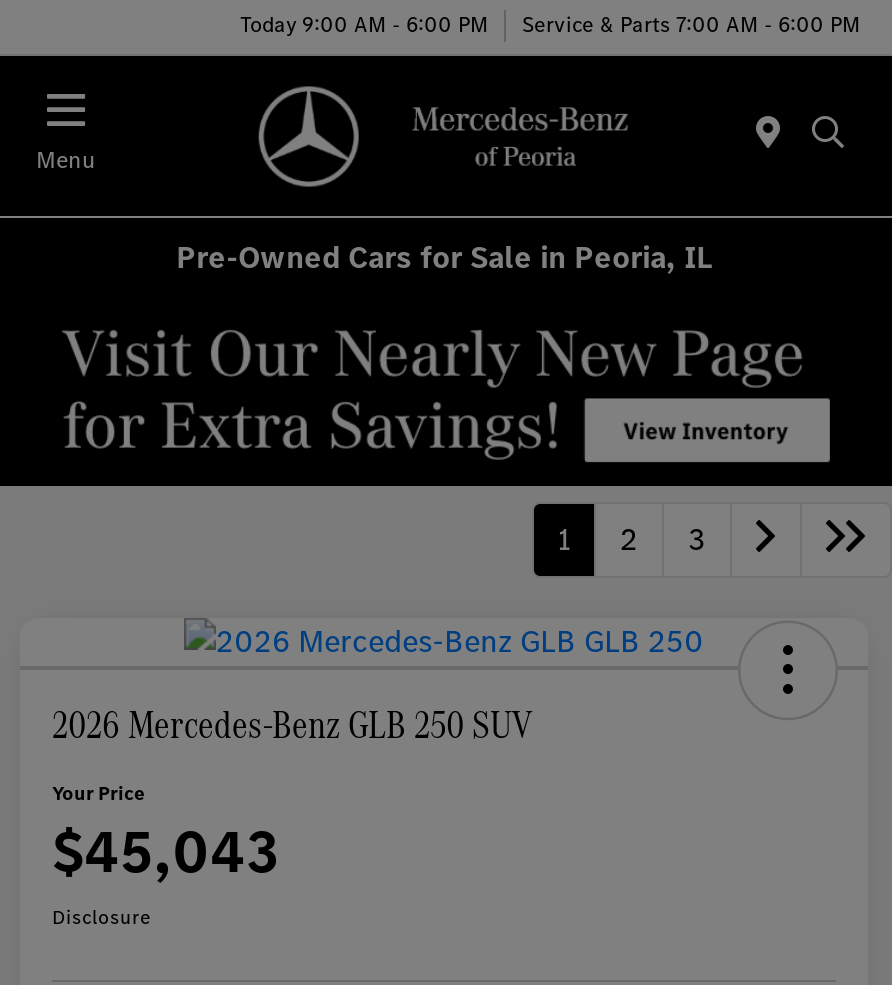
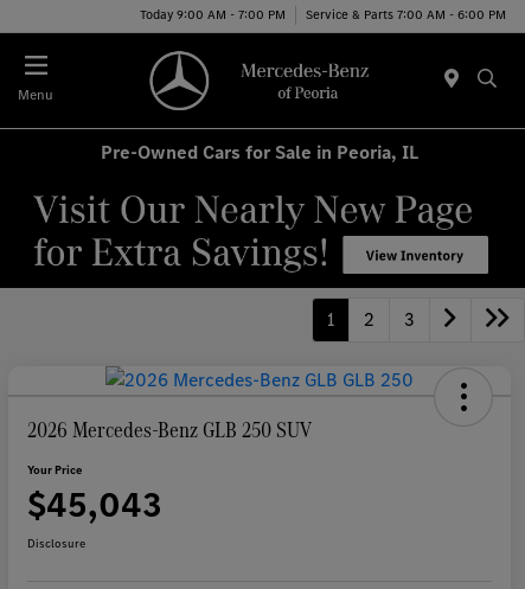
[240,9,860,39] Today 9:00 AM - 6:00 PM Service & Parts 7:00 AM - 6:00 PM -> [140,5,506,23] Today 9:00 AM - 7:00 PM Service & Parts 7:00 AM - 6:00 PM

